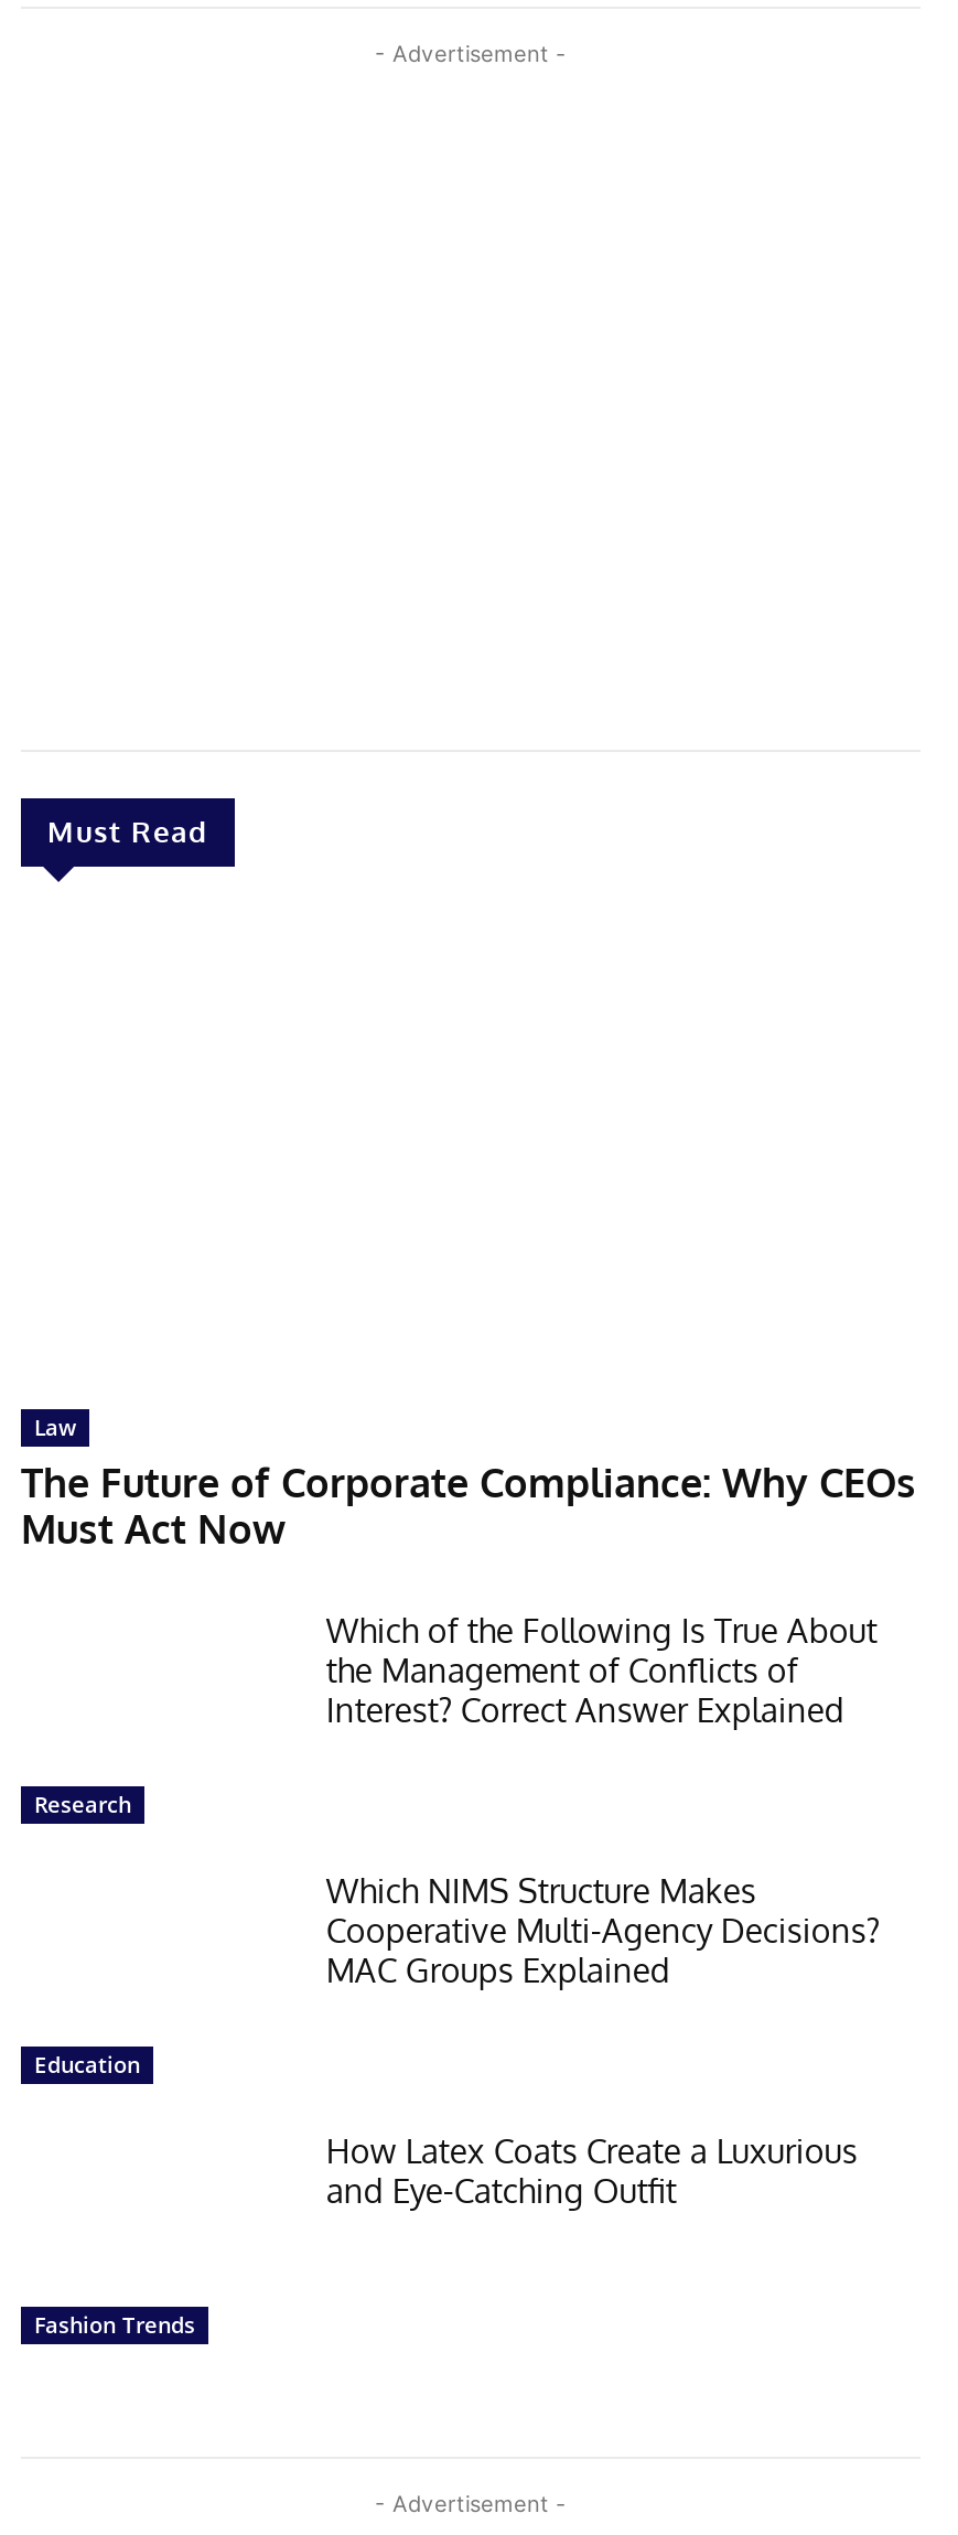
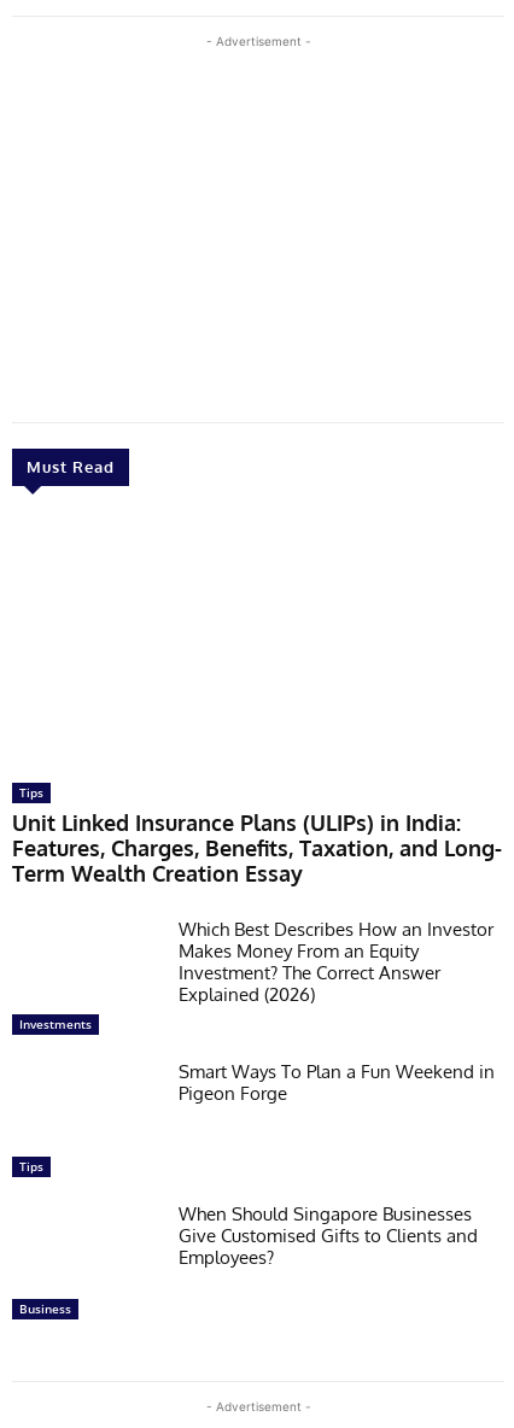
[21,1411,916,1552] Law | The Future of Corporate Compliance: Why CEOs | Must Act Now -> [12,784,502,886] Tips | Unit Linked Insurance Plans (ULIPs) in India: | Features, Charges, Benefits, Taxation, and Long- | Term Wealth Creation Essay
[326,1610,877,1731] Which of the Following Is True About | the Management of Conflicts of | Interest? Correct Answer Explained -> [179,918,494,1006] Which Best Describes How an Investor | Makes Money From an Equity | Investment? The Correct Answer | Explained (2026)
[34,1788,131,1819] Research -> [19,1015,92,1032] Investments
[326,1870,880,1991] Which NIMS Structure Makes | Cooperative Multi-Agency Decisions? | MAC Groups Explained -> [179,1060,495,1105] Smart Ways To Plan a Fun Weekend in | Pigeon Forge
[34,2048,140,2079] Education -> [19,1157,43,1174] Tips
[326,2130,857,2211] How Latex Coats Create a Luxurious | and Eye-Catching Outfit -> [179,1202,478,1268] When Should Singapore Businesses | Give Customised Gifts to Clients and | Employees?
[34,2308,195,2339] Fashion Trends -> [19,1300,71,1317] Business

